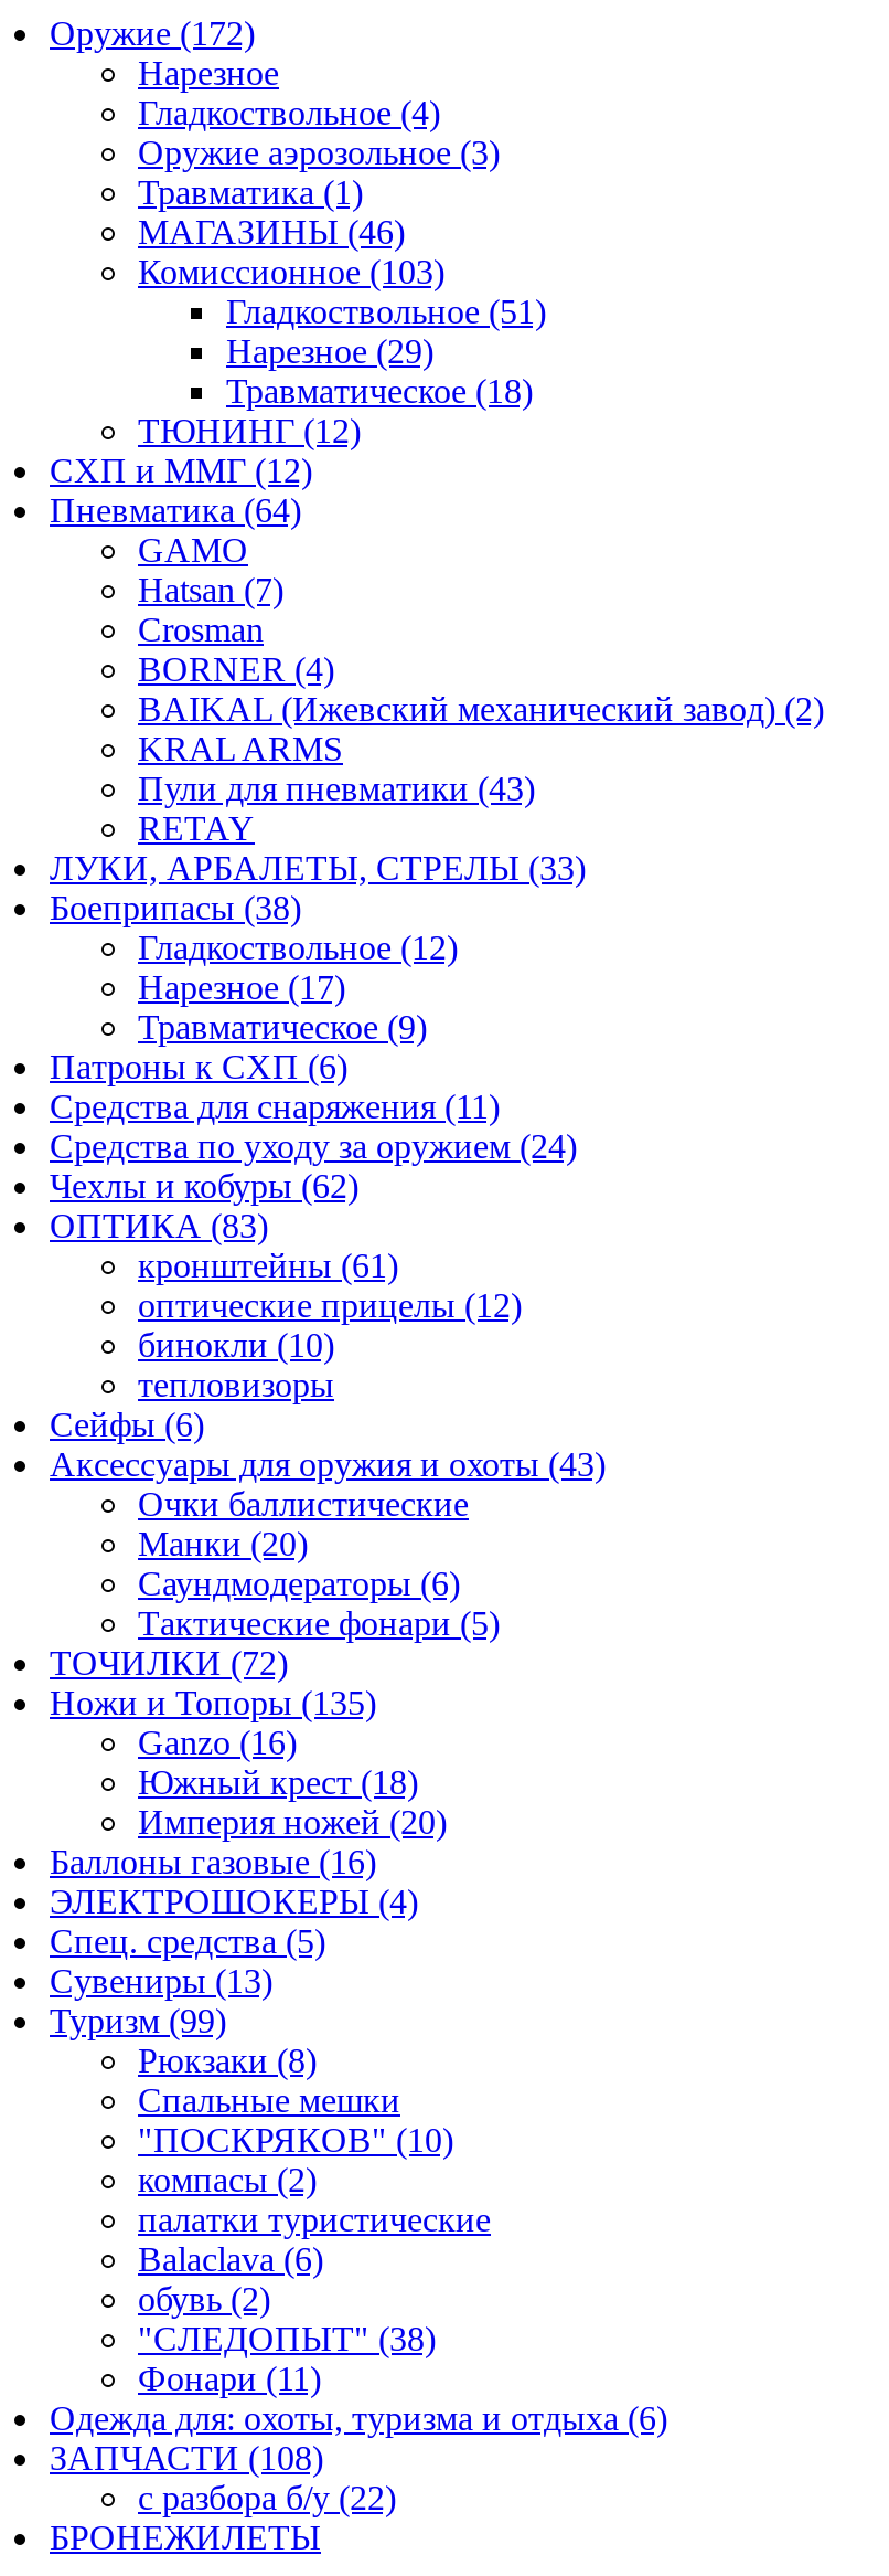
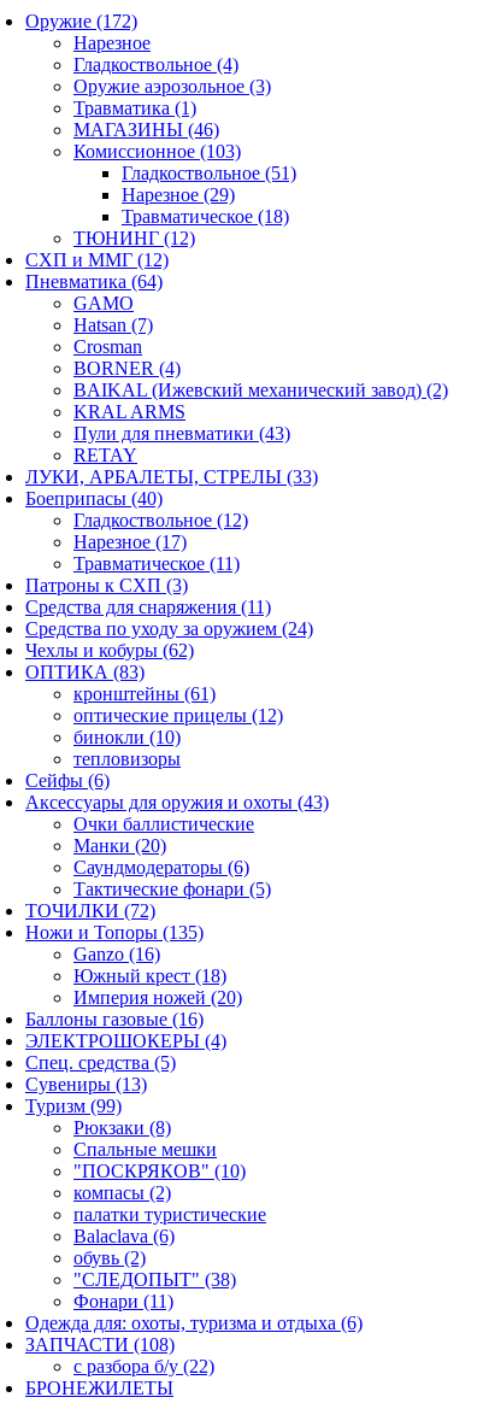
[50,889,301,926] Боеприпасы (38) -> [25,488,163,509] Боеприпасы (40)
[138,1008,427,1046] Травматическое (9) -> [73,553,240,574] Травматическое (11)
[50,1048,347,1085] Патроны к СХП (6) -> [25,575,188,595] Патроны к СХП (3)

